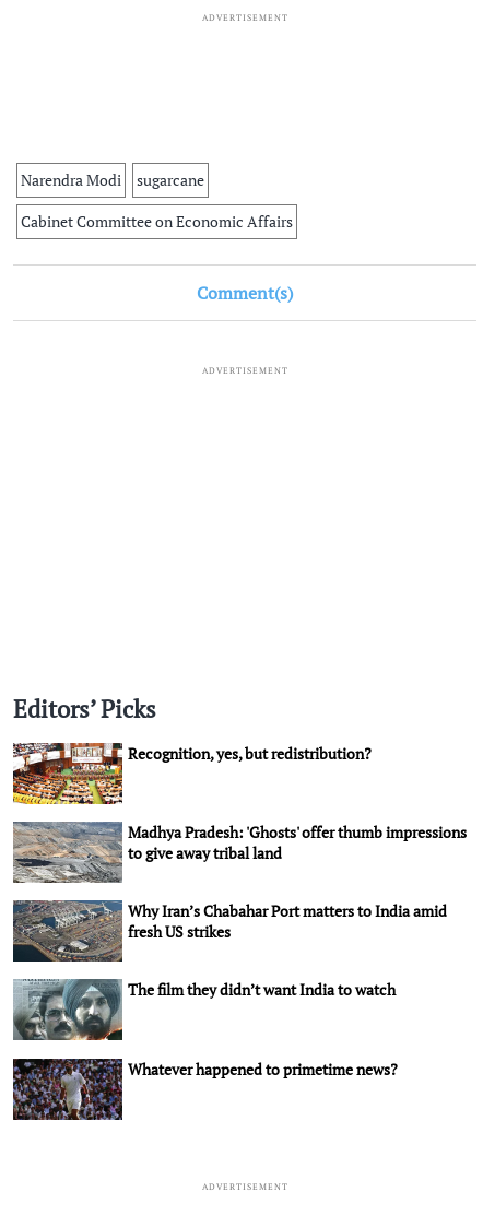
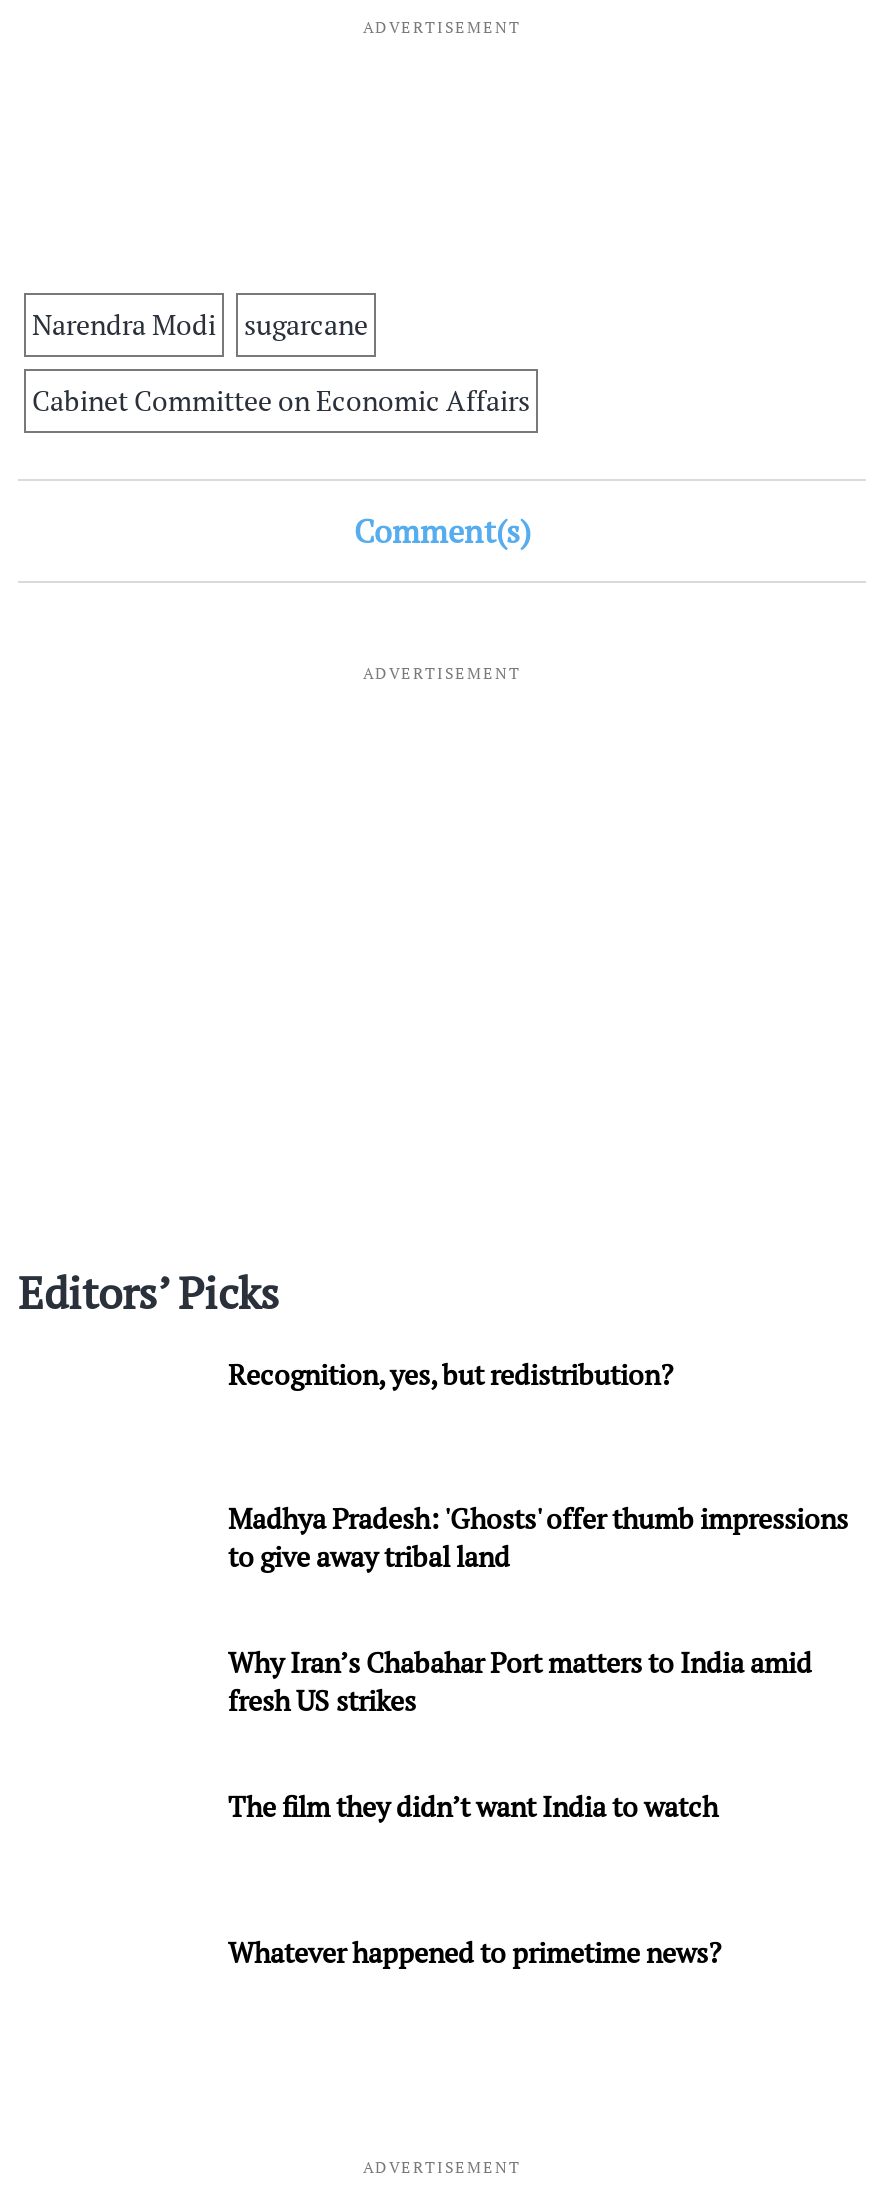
[12,742,123,805] [image] -> none
[12,821,123,884] [image] -> none
[12,899,123,963] [image] -> none
[12,978,123,1041] [image] -> none
[12,1058,123,1121] [image] -> none

